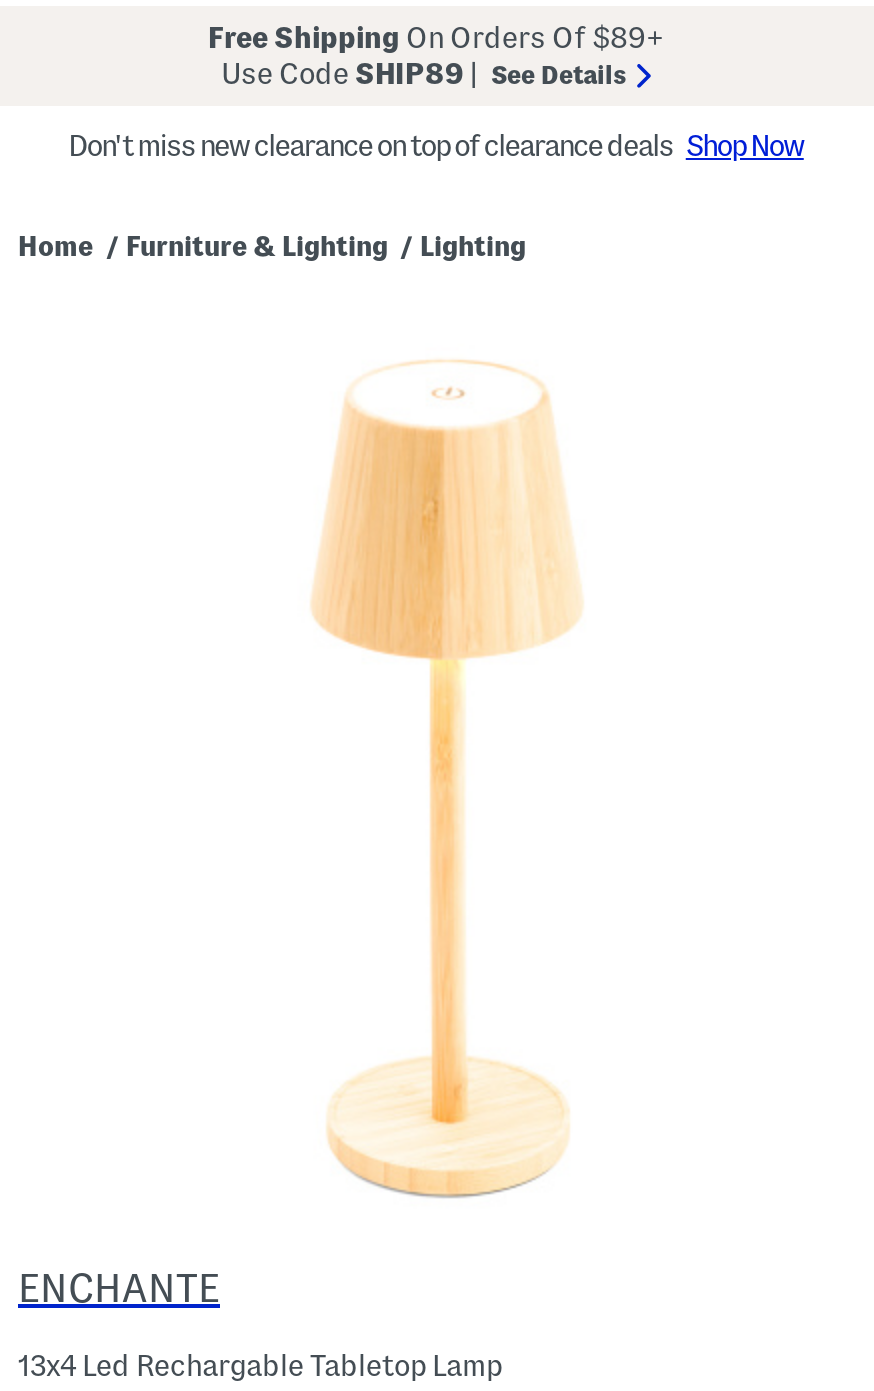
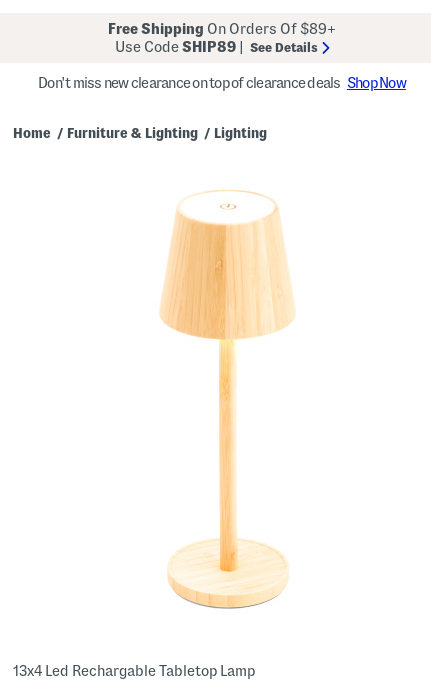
[18,1266,220,1310] ENCHANTE -> none

